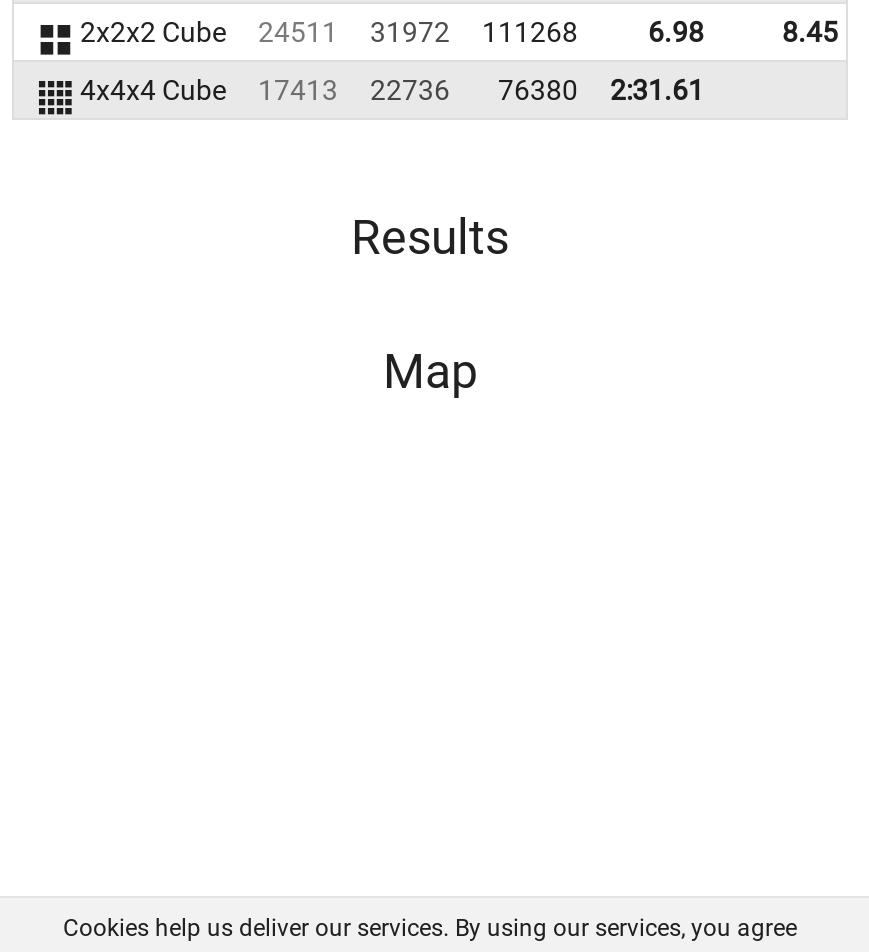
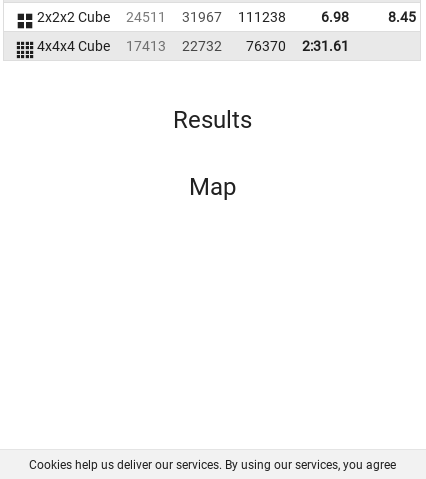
[370,16,450,48] 31972 -> [182,9,222,25] 31967
[482,16,578,48] 111268 -> [238,9,286,25] 111238
[370,74,450,106] 22736 -> [182,38,222,54] 22732
[498,74,578,106] 76380 -> [246,38,286,54] 76370

